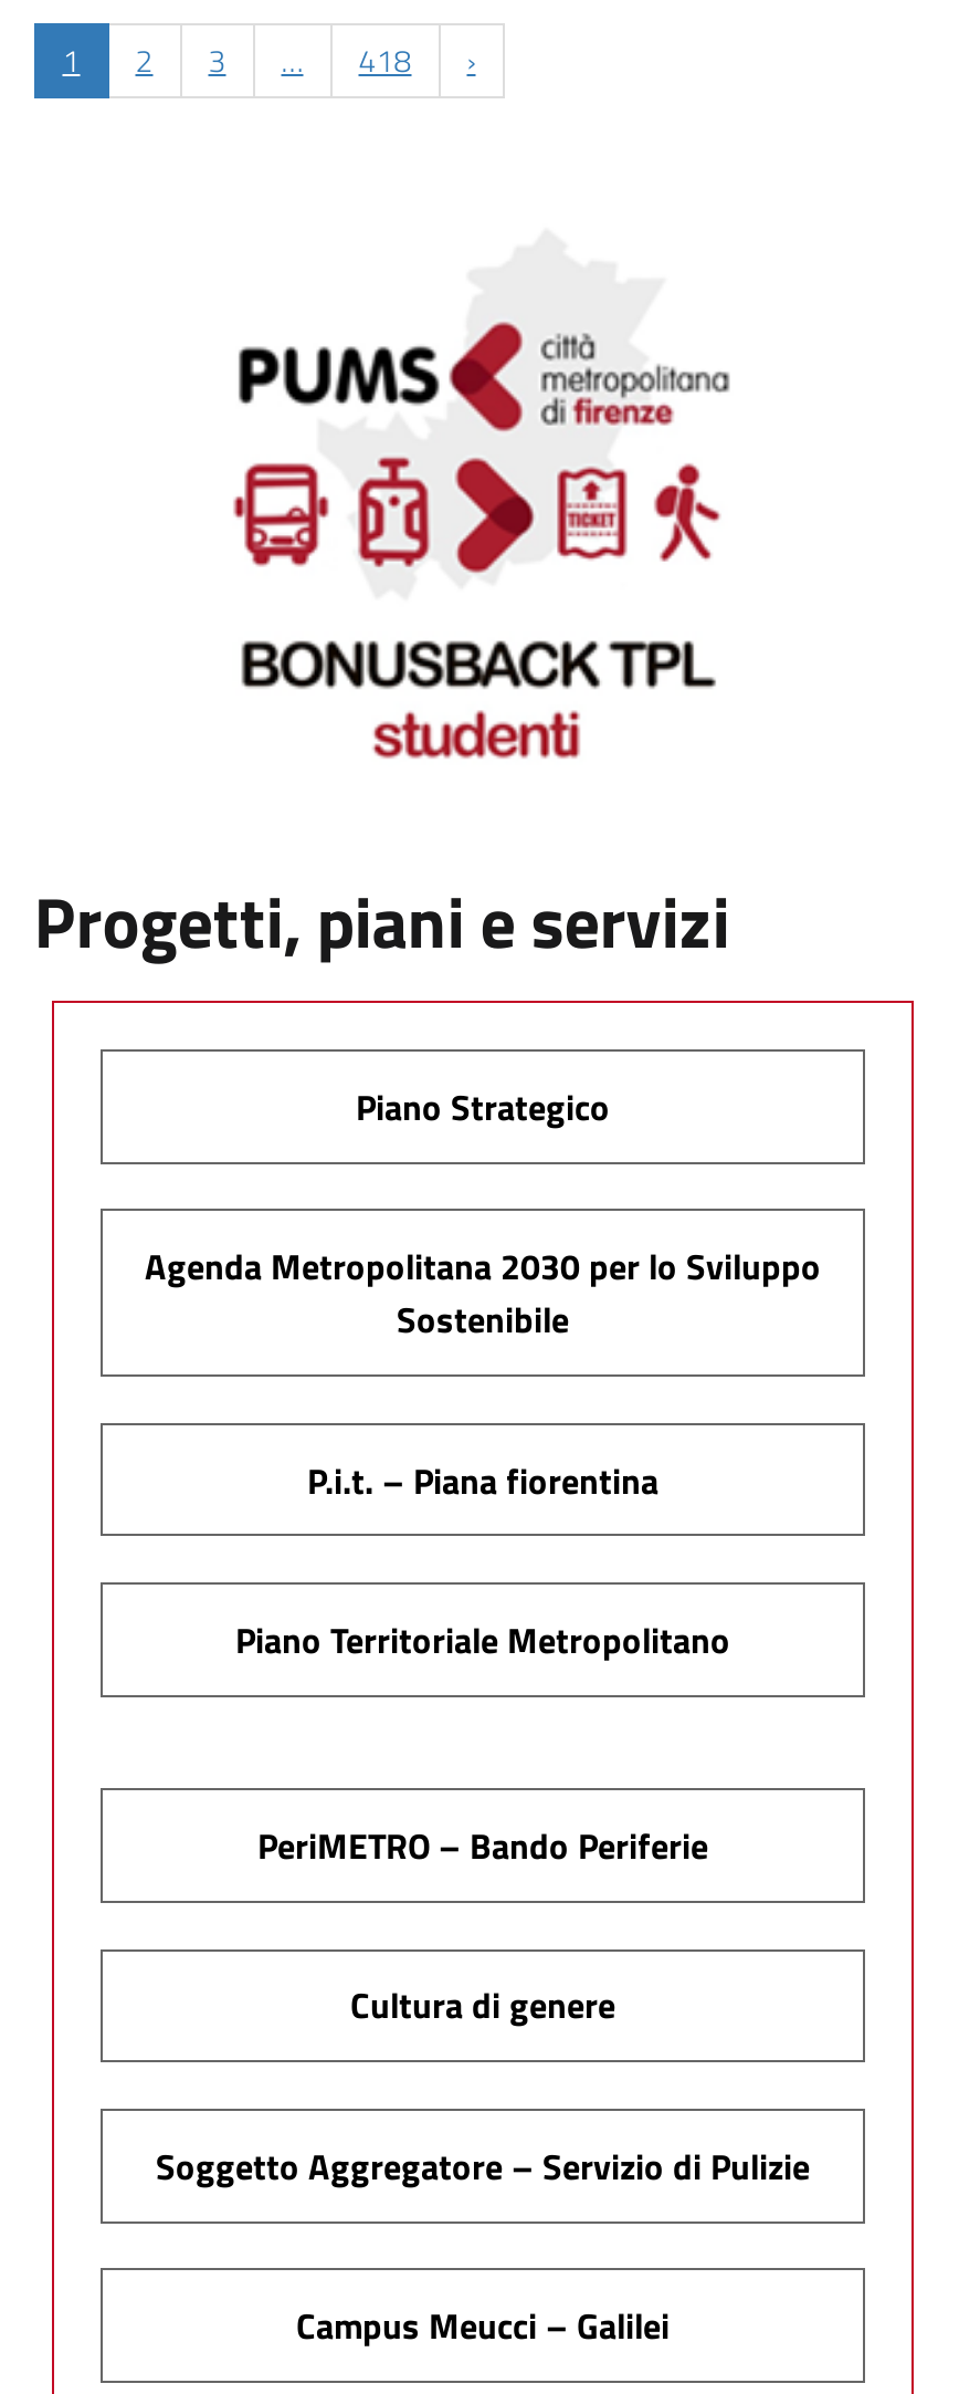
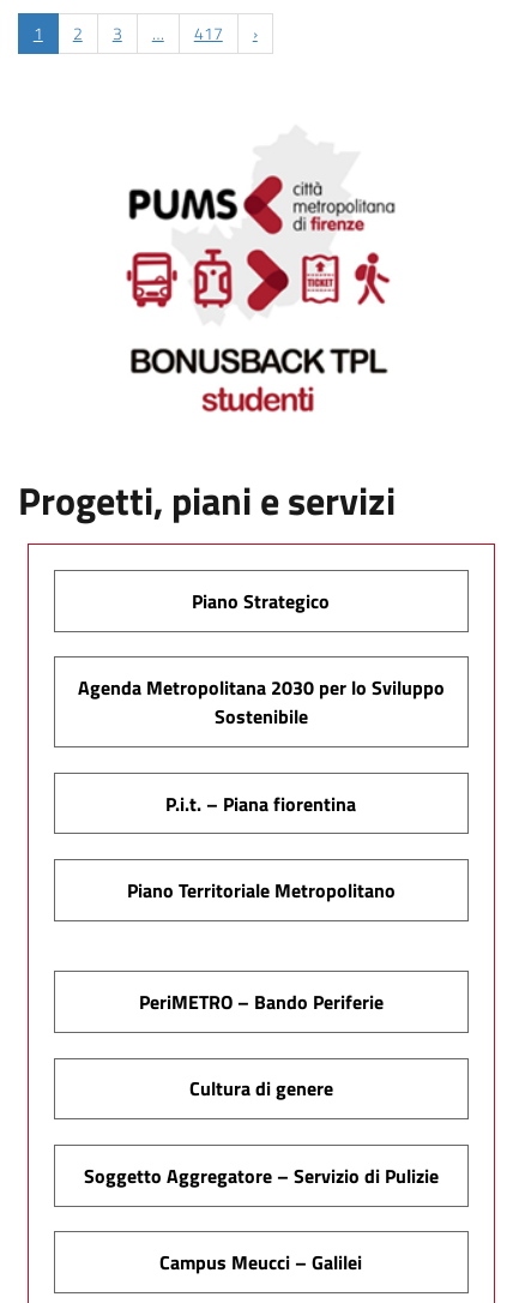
[359,37,412,83] 418 -> [194,21,223,46] 417

